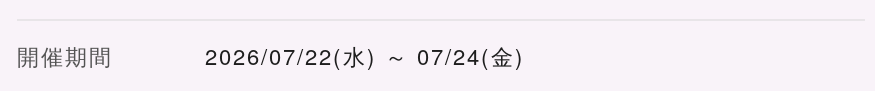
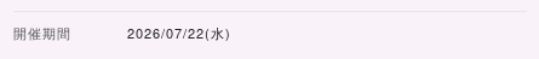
[205,39,525,71] 2026/07/22(水) ～ 07/24(金) -> [127,23,231,42] 2026/07/22(水)

